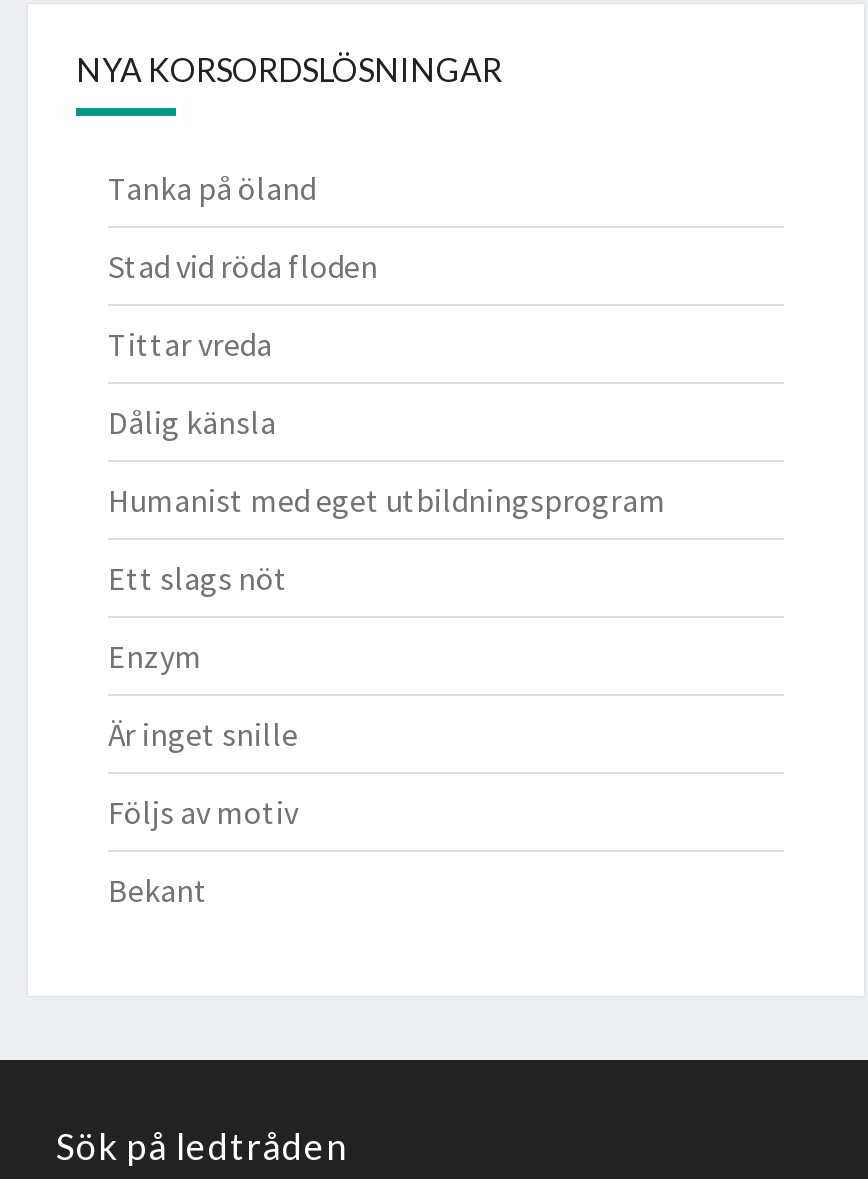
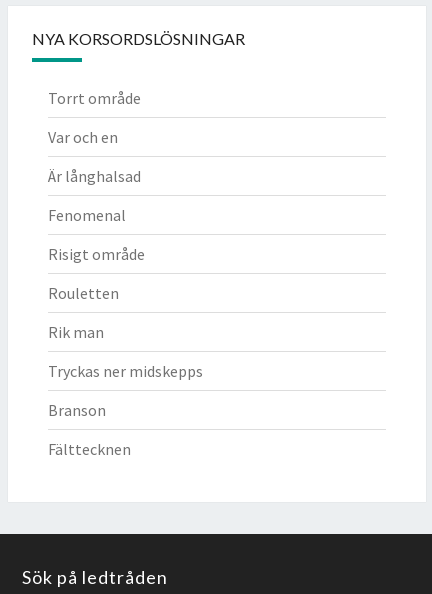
[108,168,316,208] Tanka på öland -> [48,88,141,108] Torrt område
[108,246,378,286] Stad vid röda floden -> [48,127,118,147] Var och en
[108,324,272,364] Tittar vreda -> [48,166,141,186] Är långhalsad
[108,402,276,442] Dålig känsla -> [48,205,126,225] Fenomenal
[108,480,666,520] Humanist med eget utbildningsprogram -> [48,244,145,264] Risigt område
[108,558,288,598] Ett slags nöt -> [48,283,119,303] Rouletten
[108,636,202,676] Enzym -> [48,322,104,342] Rik man
[108,714,298,754] Är inget snille -> [48,361,203,381] Tryckas ner midskepps
[108,792,298,832] Följs av motiv -> [48,400,106,420] Branson
[108,870,208,910] Bekant -> [48,439,131,459] Fälttecknen

